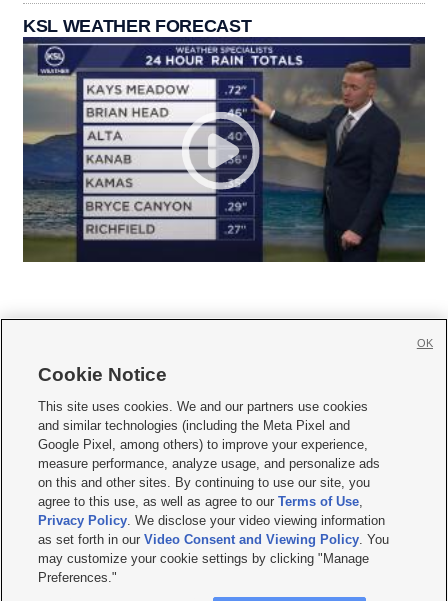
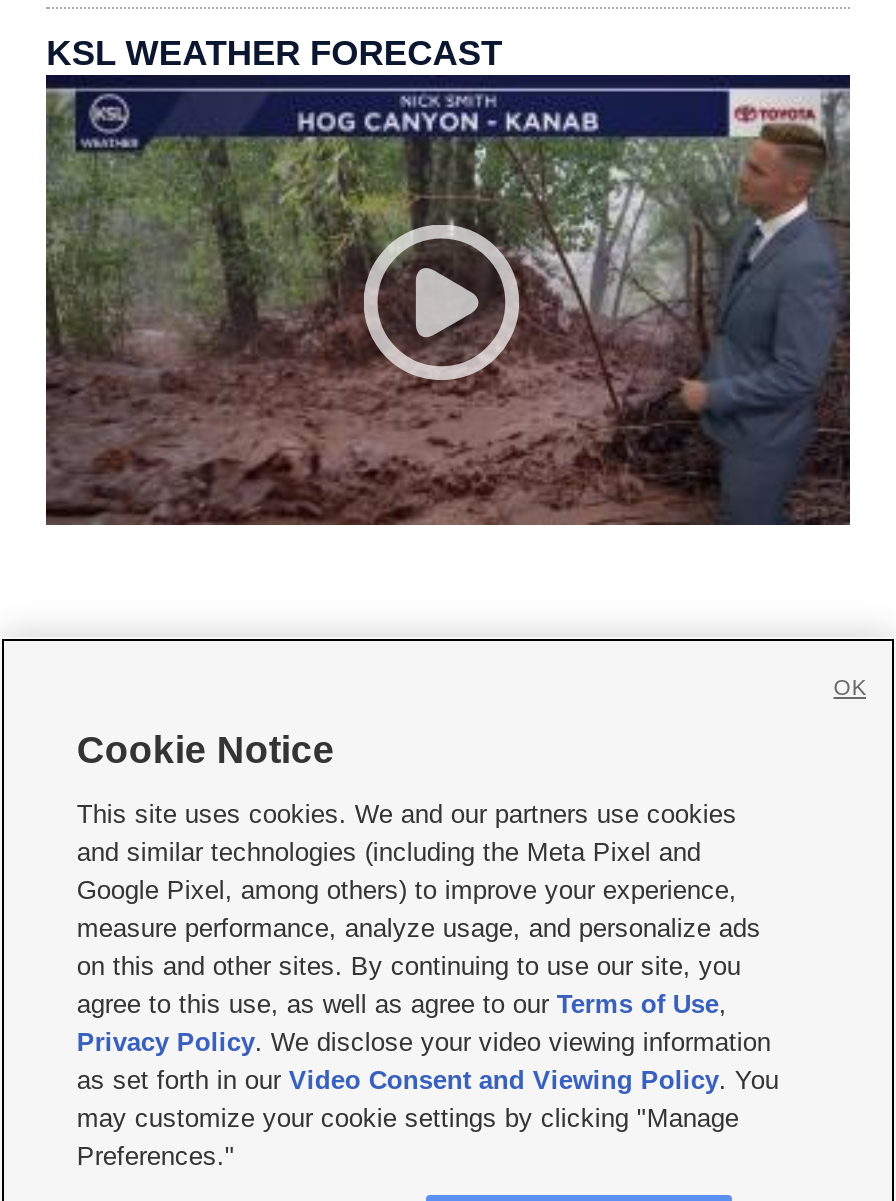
[23,38,425,263] [image] -> [46,79,850,527] [image]

